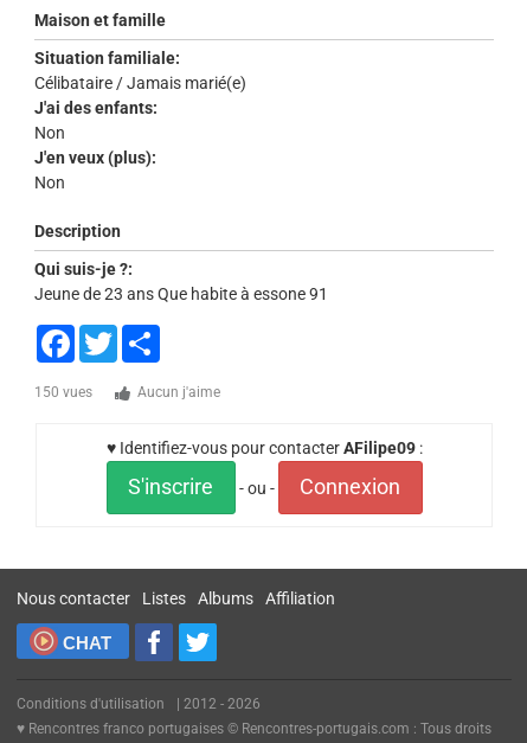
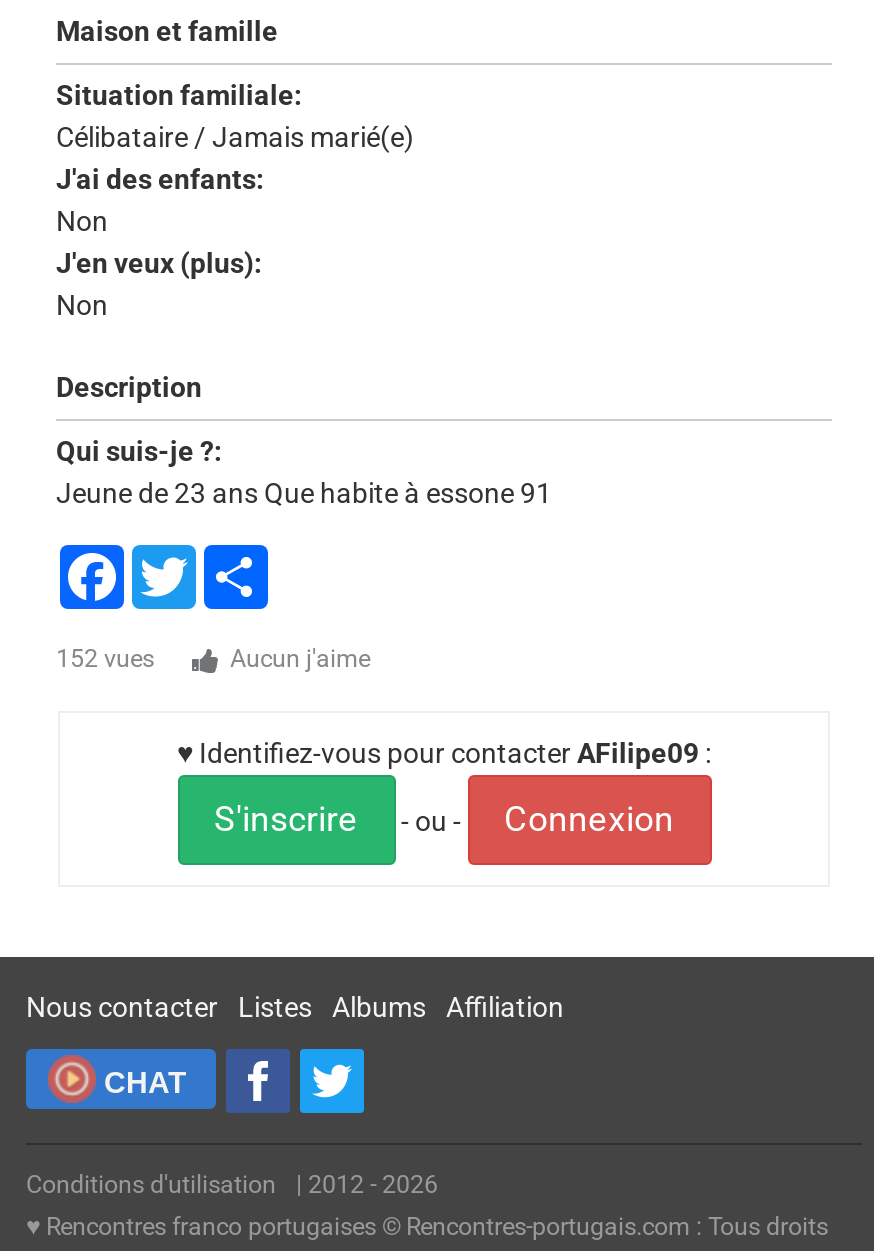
[34,384,92,401] 150 vues -> [56,645,154,673] 152 vues

